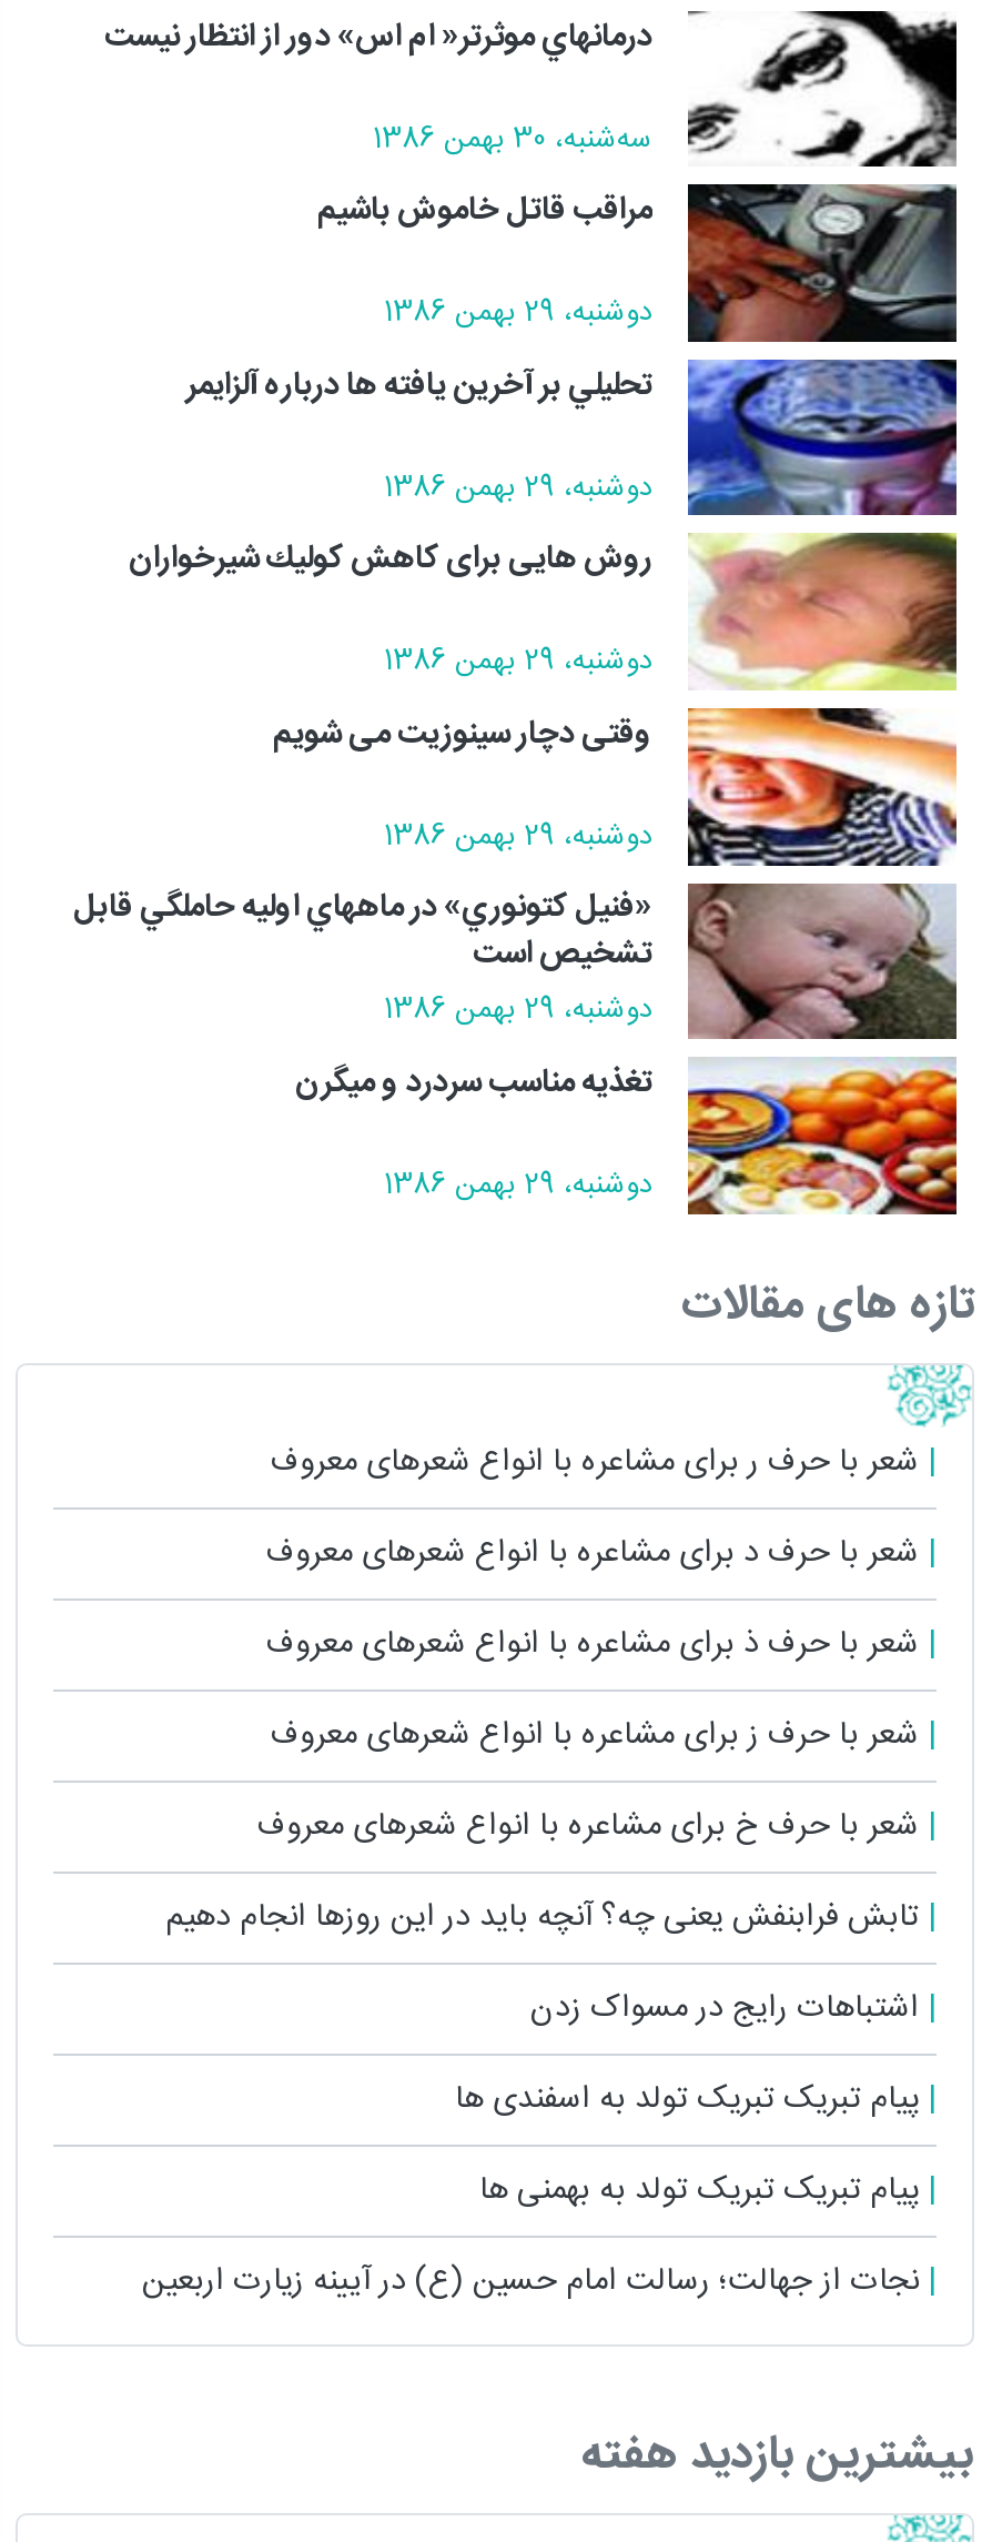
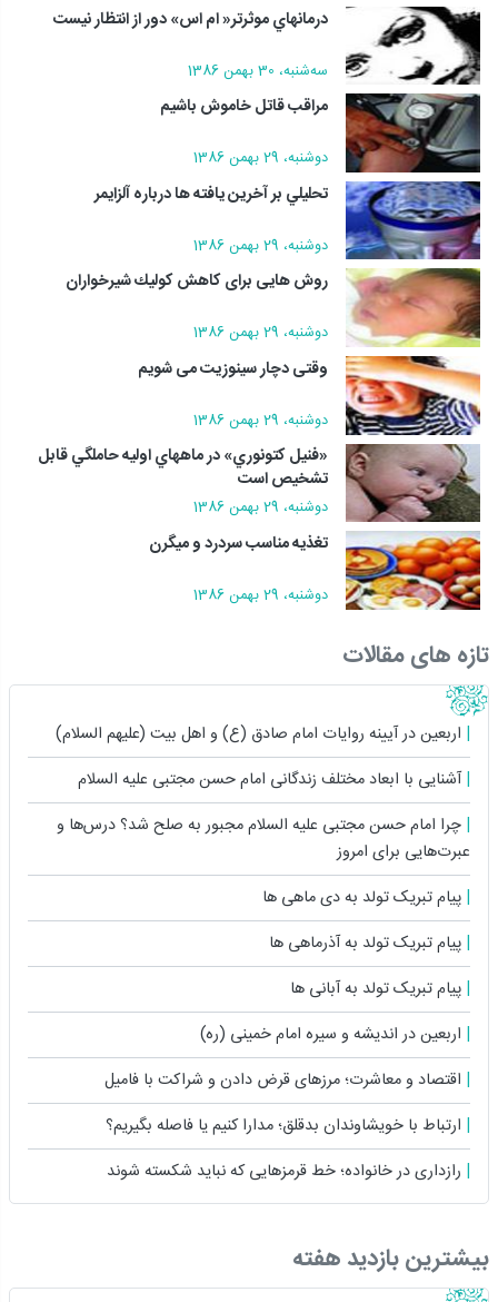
[271,1436,928,1489] شعر با حرف ر برای مشاعره با انواع شعرهای معروف -> [56,721,466,748] اربعین در آیینه روایات امام صادق (ع) و اهل بیت (علیهم السلام)
[266,1527,928,1580] شعر با حرف د برای مشاعره با انواع شعرهای معروف -> [78,767,466,793] آشنایی با ابعاد مختلف زندگانى امام حسن مجتبی علیه السلام
[266,1618,928,1671] شعر با حرف ذ برای مشاعره با انواع شعرهای معروف -> [57,812,470,866] چرا امام حسن مجتبی علیه السلام مجبور به صلح شد؟ درس‌ها و | عبرت‌هایی برای امروز
[271,1709,928,1762] شعر با حرف ز برای مشاعره با انواع شعرهای معروف -> [262,884,466,911] پیام تبریک تولد به دی ماهی ها
[257,1800,928,1853] شعر با حرف خ برای مشاعره با انواع شعرهای معروف -> [269,930,466,957] پیام تبریک تولد به آذرماهی ها
[166,1891,928,1944] تابش فرابنفش یعنی چه؟ آنچه باید در این روزها انجام دهیم -> [290,976,466,1002] پیام تبریک تولد به آبانی ها
[530,1982,928,2035] اشتباهات رایج در مسواک زدن -> [200,1021,466,1048] اربعین در اندیشه و سیره امام خمینی (ره)
[455,2073,928,2126] پیام تبریک تبریک تولد به اسفندی ها -> [104,1067,466,1094] اقتصاد و معاشرت؛ مرزهای قرض دادن و شراکت با فامیل
[479,2164,928,2217] پیام تبریک تبریک تولد به بهمنی ها -> [106,1113,466,1139] ارتباط با خویشاوندان بدقلق؛ مدارا کنیم یا فاصله بگیریم؟
[142,2255,928,2308] نجات از جهالت؛ رسالت امام حسین (ع) در آیینه زیارت اربعین -> [107,1158,466,1185] رازداری در خانواده؛ خط قرمزهایی که نباید شکسته شوند

